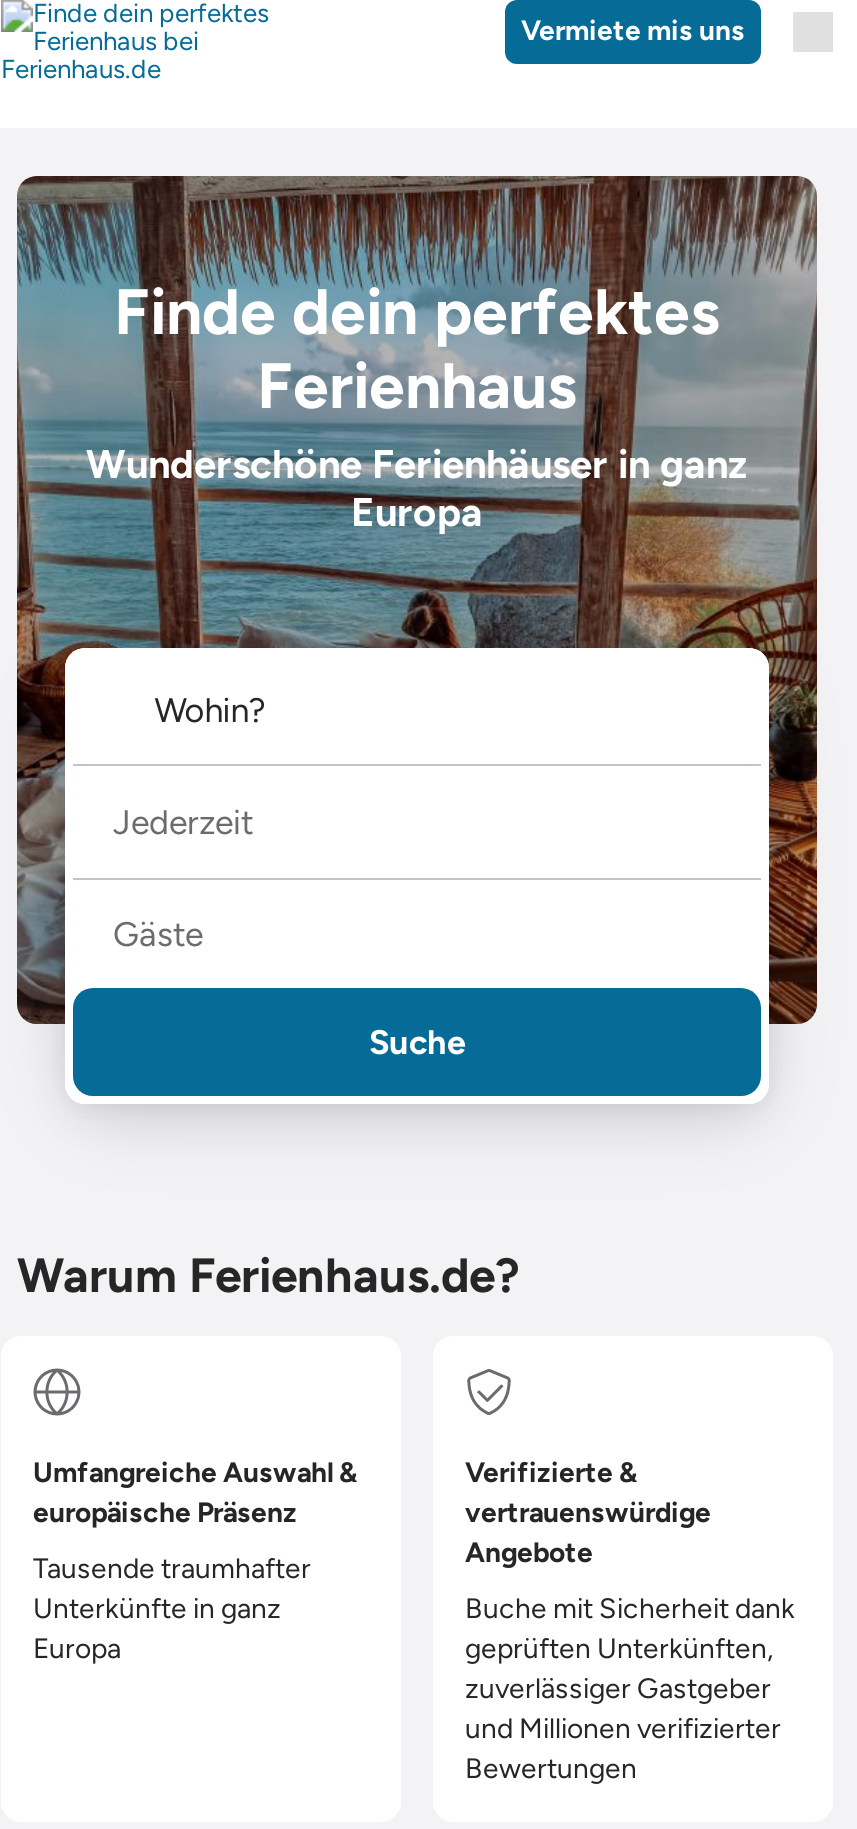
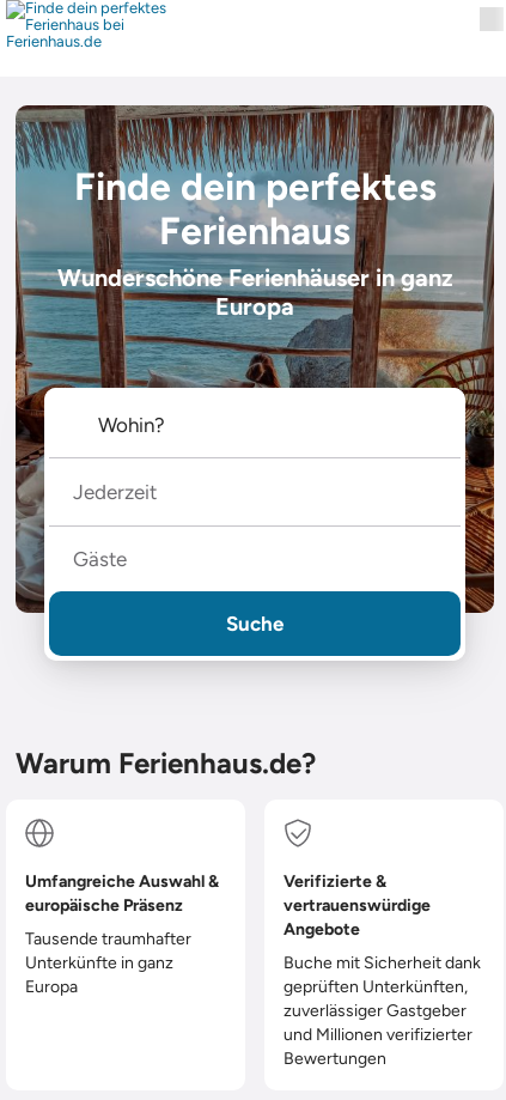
[521,14,745,48] Vermiete mis uns -> none

